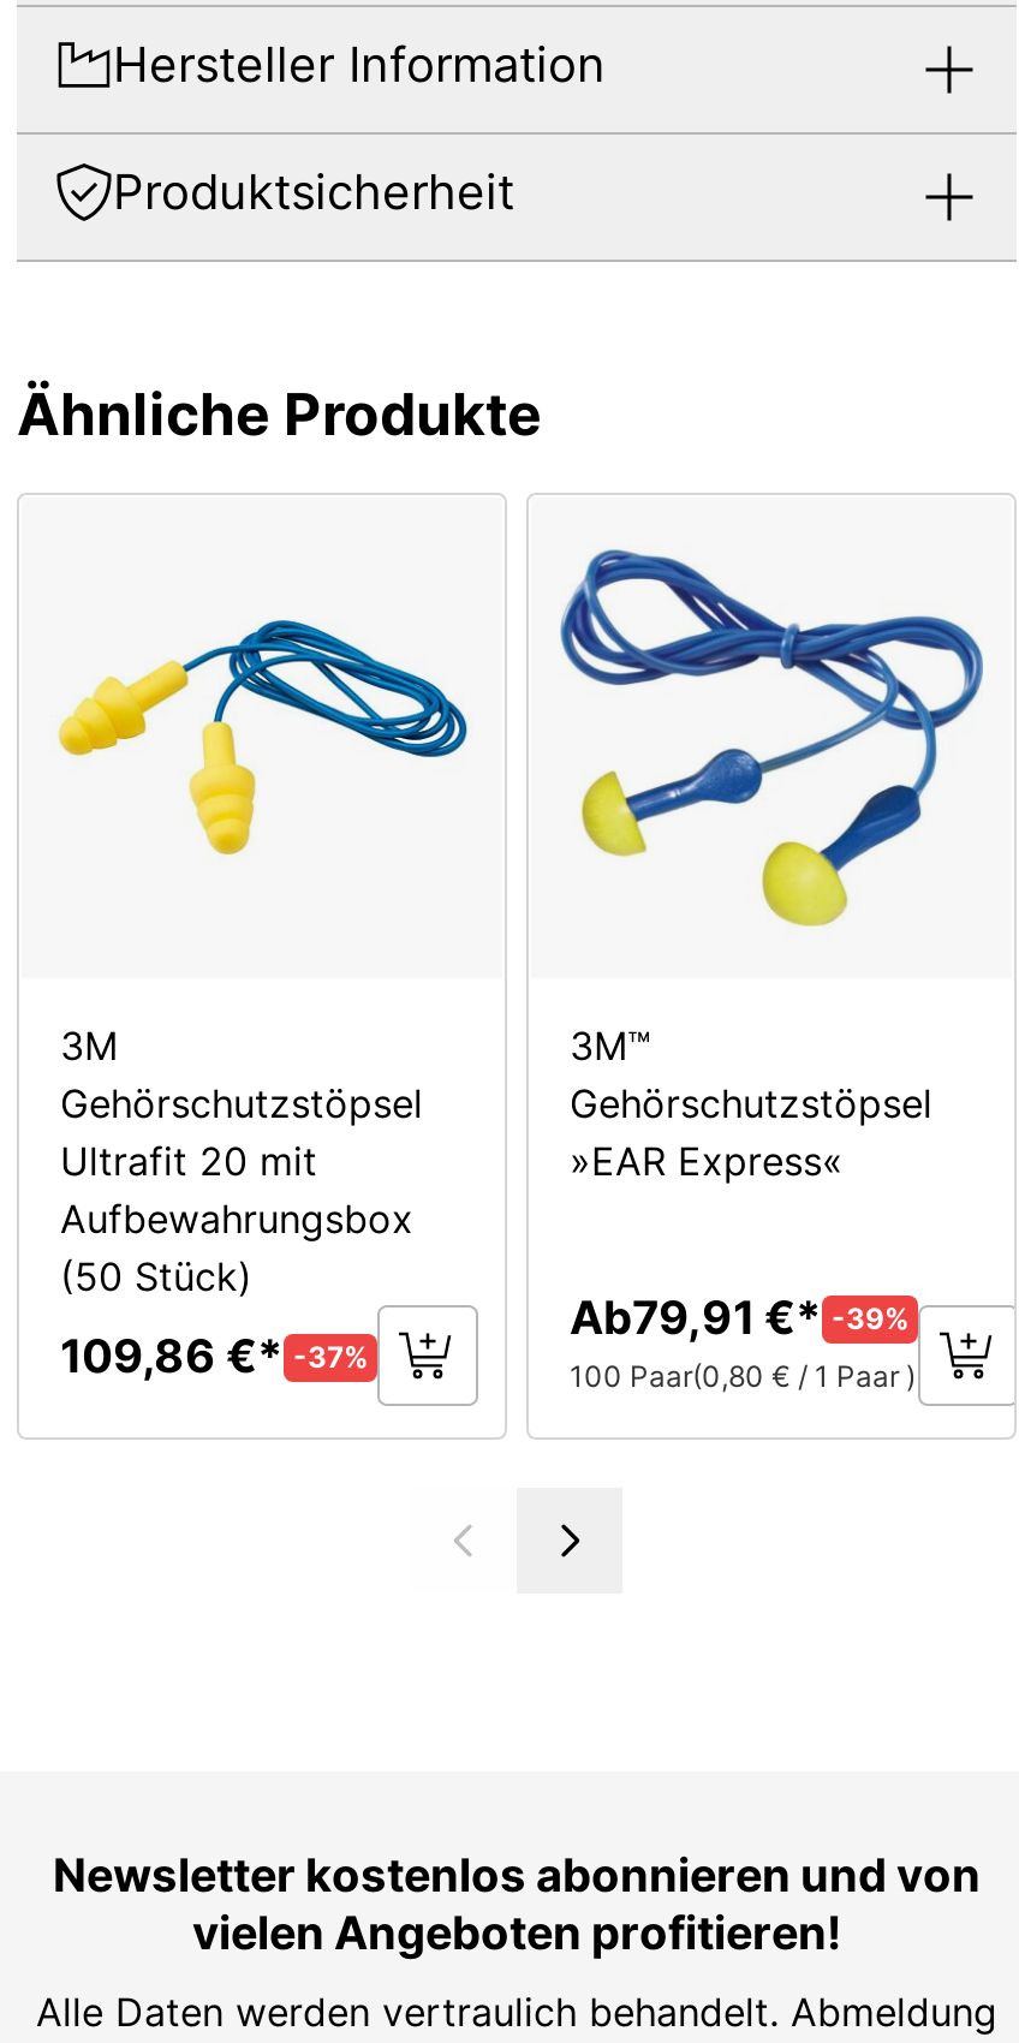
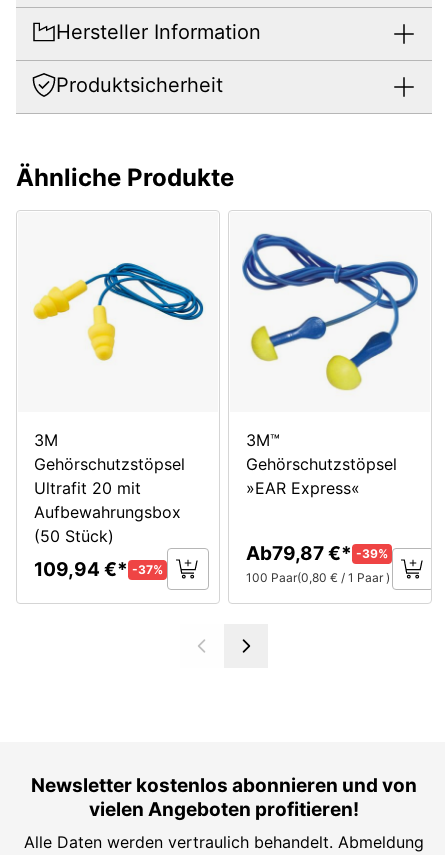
[570,1289,908,1345] Ab79,91 € -39% -> [246,541,388,564] Ab79,87 € -39%
[60,1328,368,1383] 109,86 € -37% -> [34,557,163,580] 109,94 € -37%

